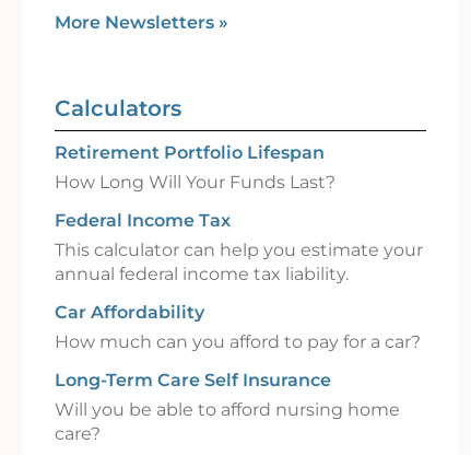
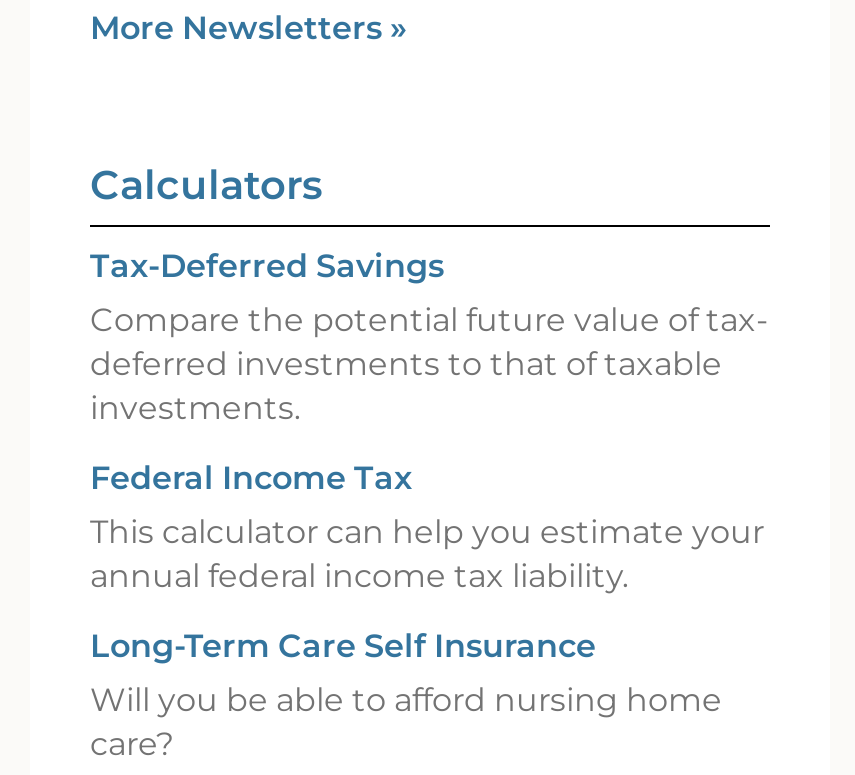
[55,142,335,192] Retirement Portfolio Lifespan | How Long Will Your Funds Last? -> [90,247,768,427] Tax-Deferred Savings | Compare the potential future value of tax- | deferred investments to that of taxable | investments.
moved [55,210,423,284] -> [90,459,764,595]: Federal Income Tax | This calculator can help you estimate your | annual federal income tax liability.
[55,302,421,352] Car Affordability | How much can you afford to pay for a car? -> none

